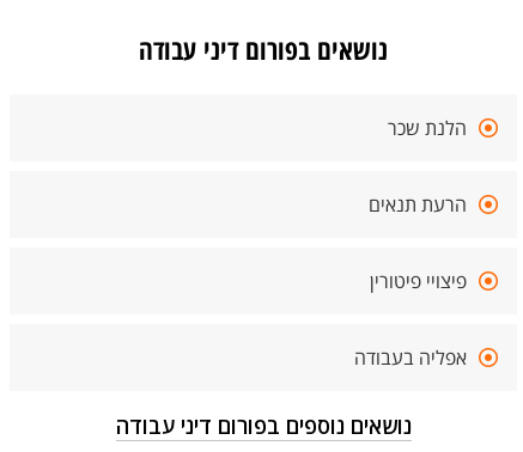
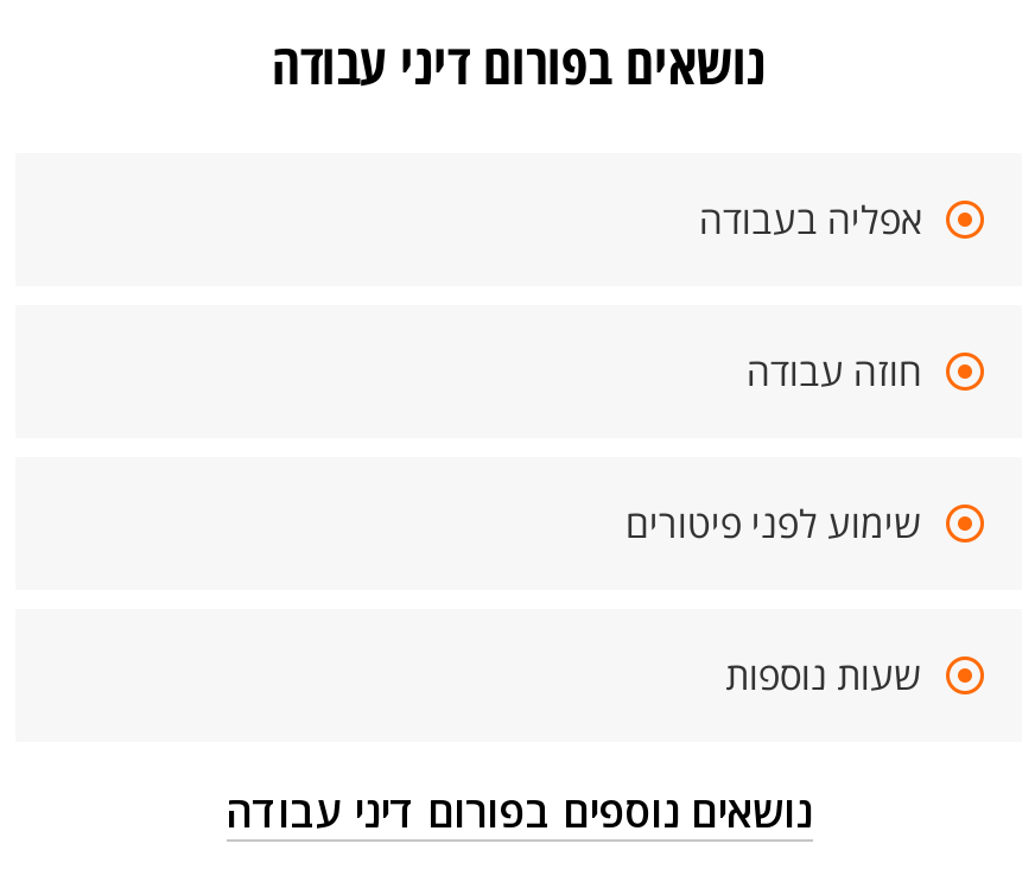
[369,115,467,294] הלנת שכר | הרעת תנאים | פיצויי פיטורין -> none
moved [354,344,467,371] -> [699,194,922,246]: אפליה בעבודה
none -> [626,345,922,702] חוזה עבודה | שימוע לפני פיטורים | שעות נוספות

